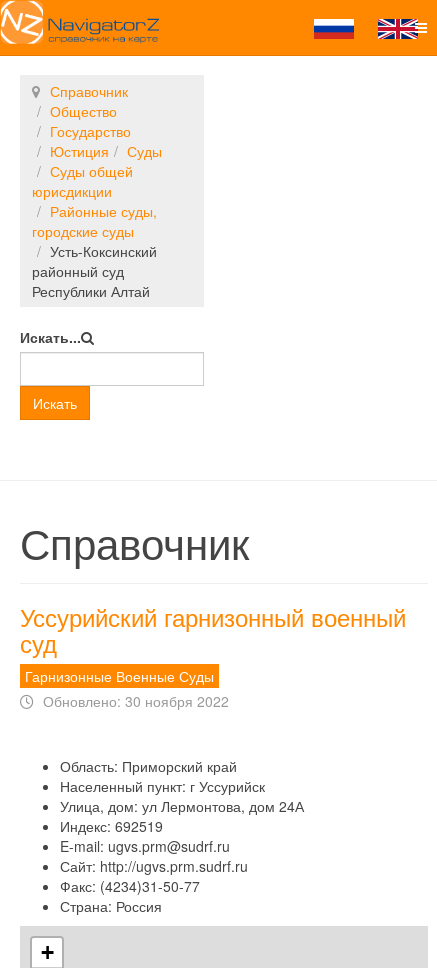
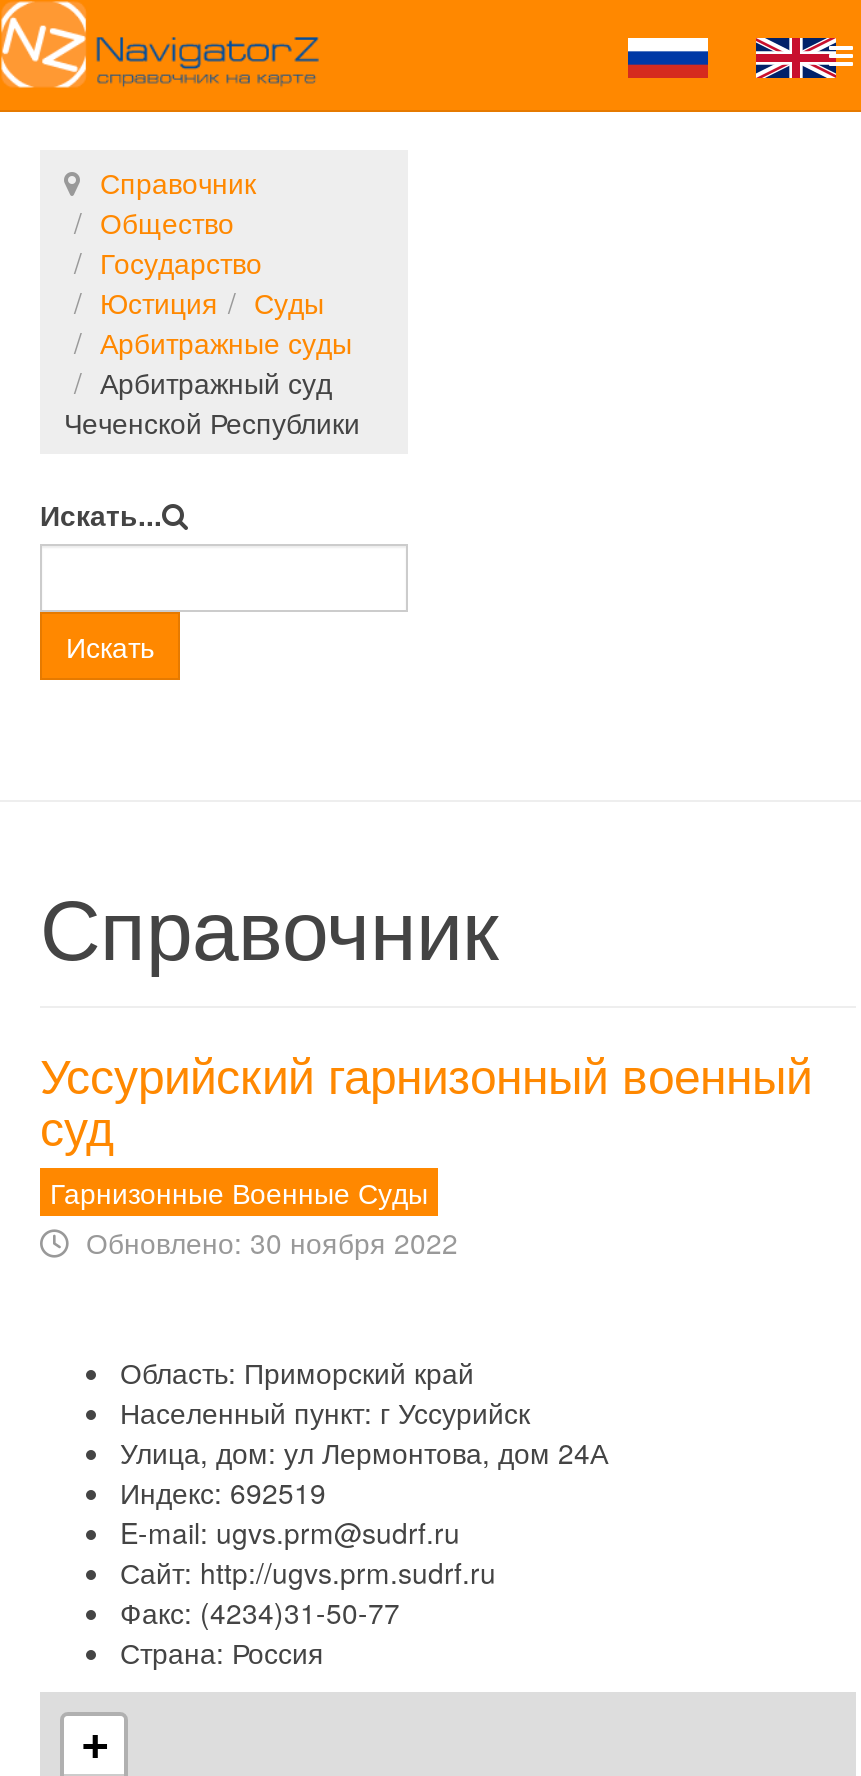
[32,161,157,301] Суды общей | юрисдикции | Районные суды, | городские суды | Усть-Коксинский | районный суд | Республики Алтай -> [64,322,360,442] Арбитражные суды | Арбитражный суд | Чеченской Республики

